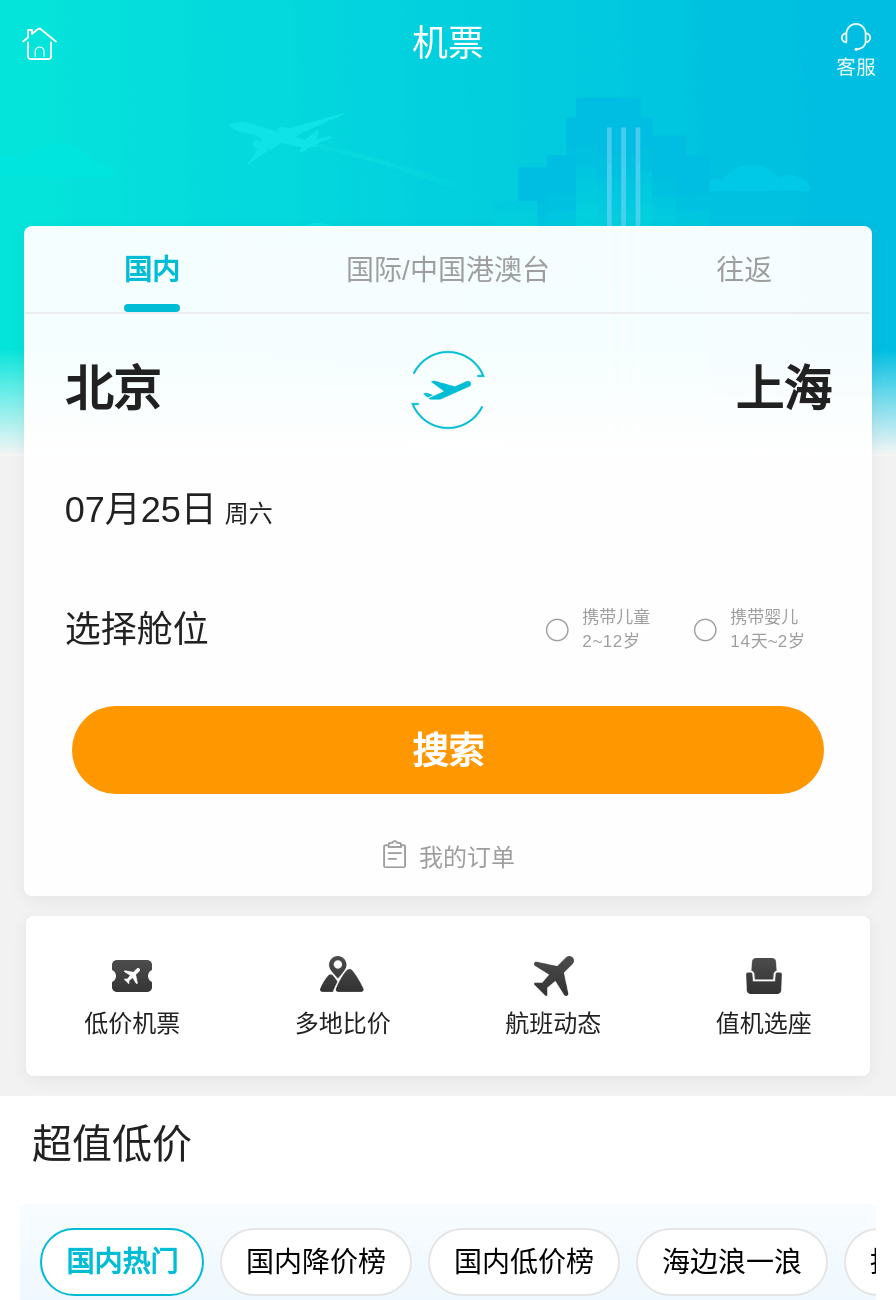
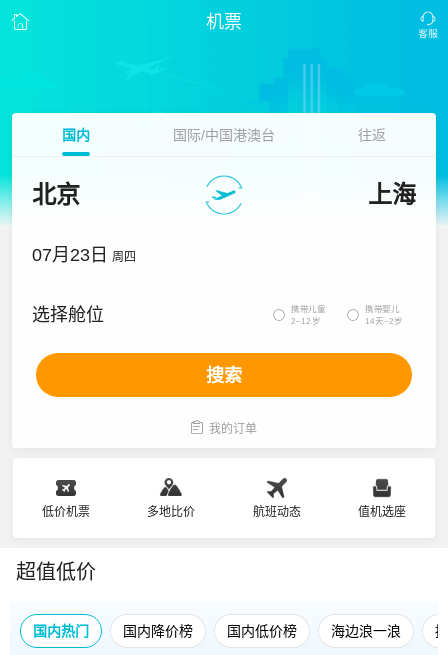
[65,490,273,530] 07月25日 周六 -> [32,245,136,265] 07月23日 周四

